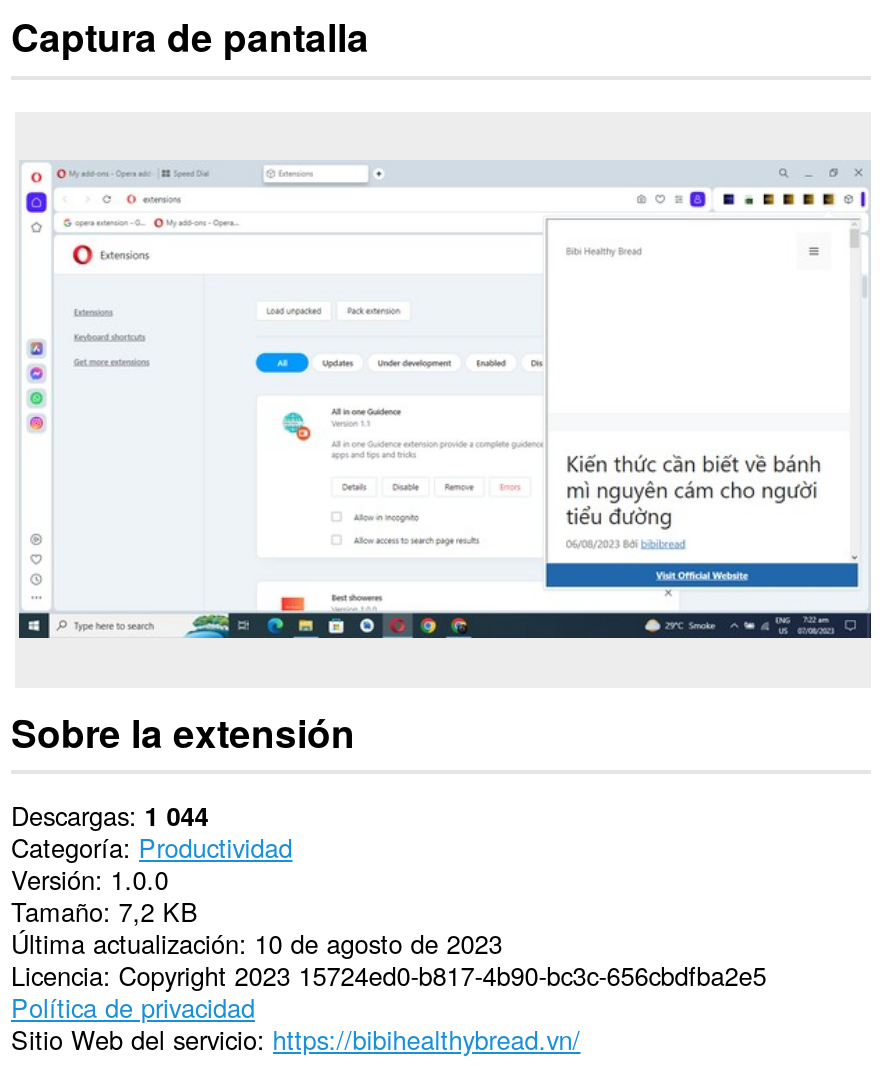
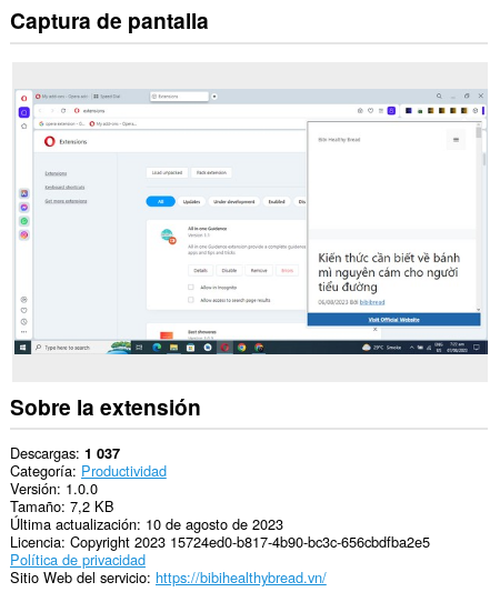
[11,796,209,834] Descargas 1 044 -> [10,442,120,463] Descargas 1 037

